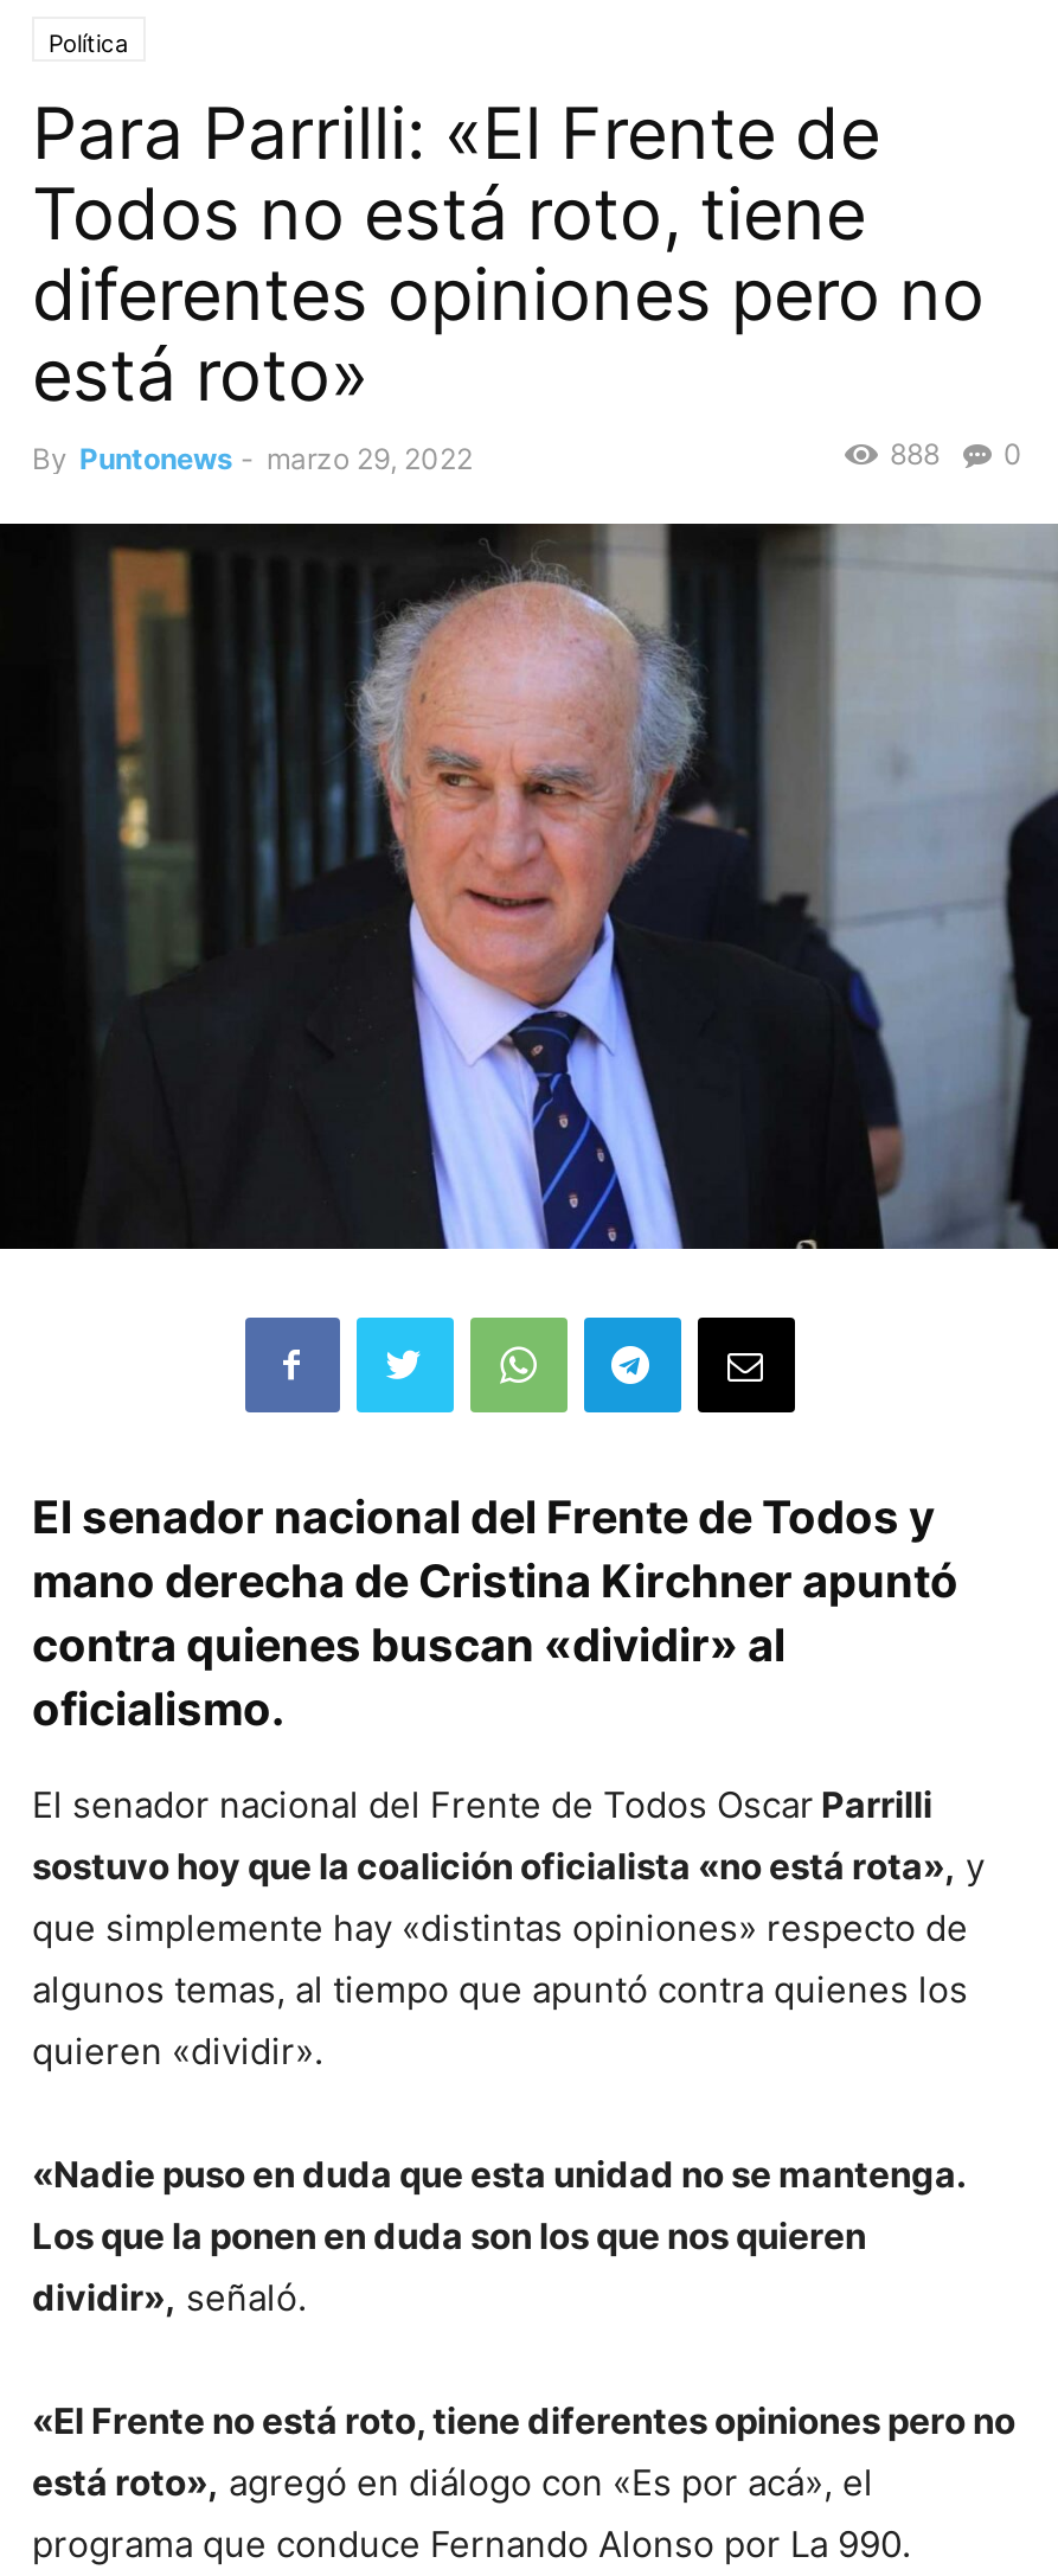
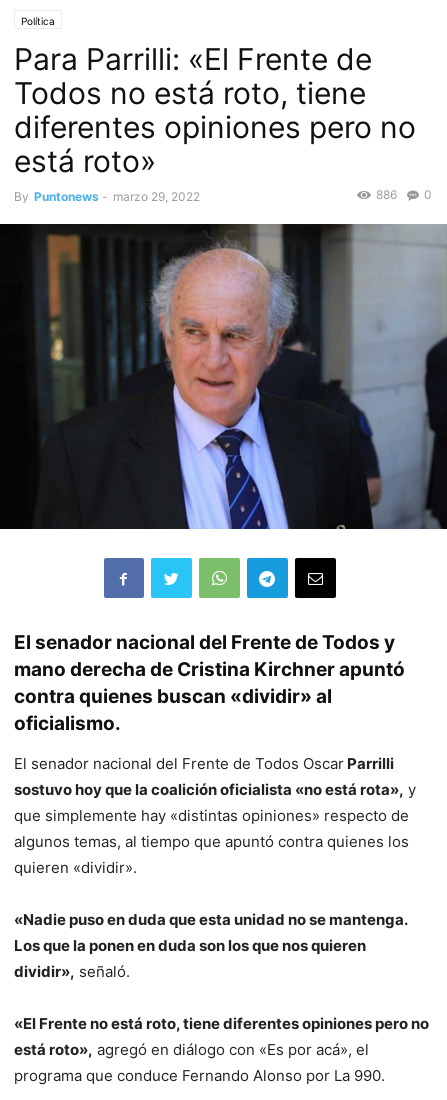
[890,436,1022,472] 888 0 -> [376,187,432,202] 886 0

